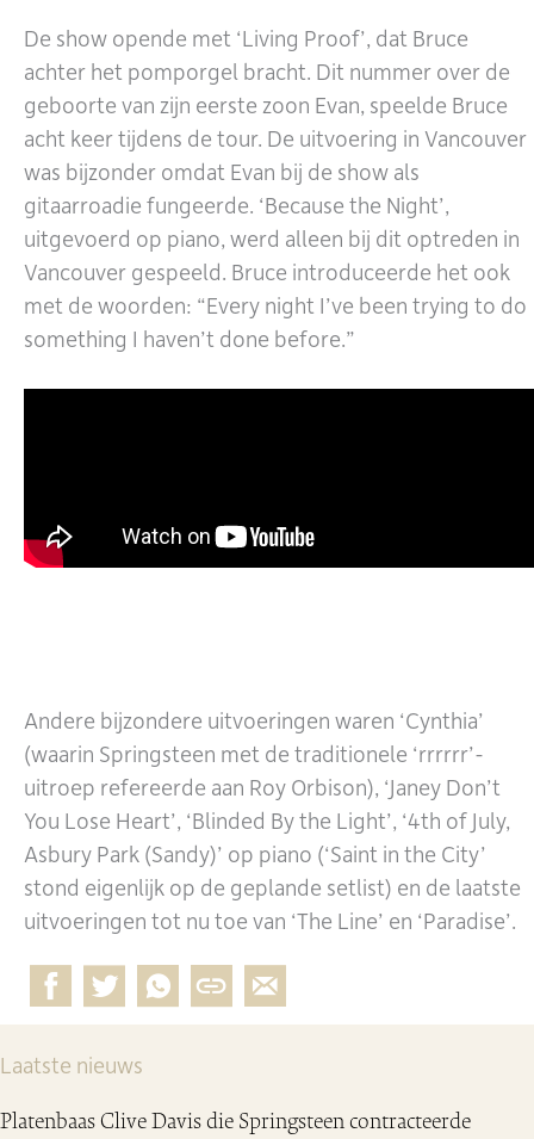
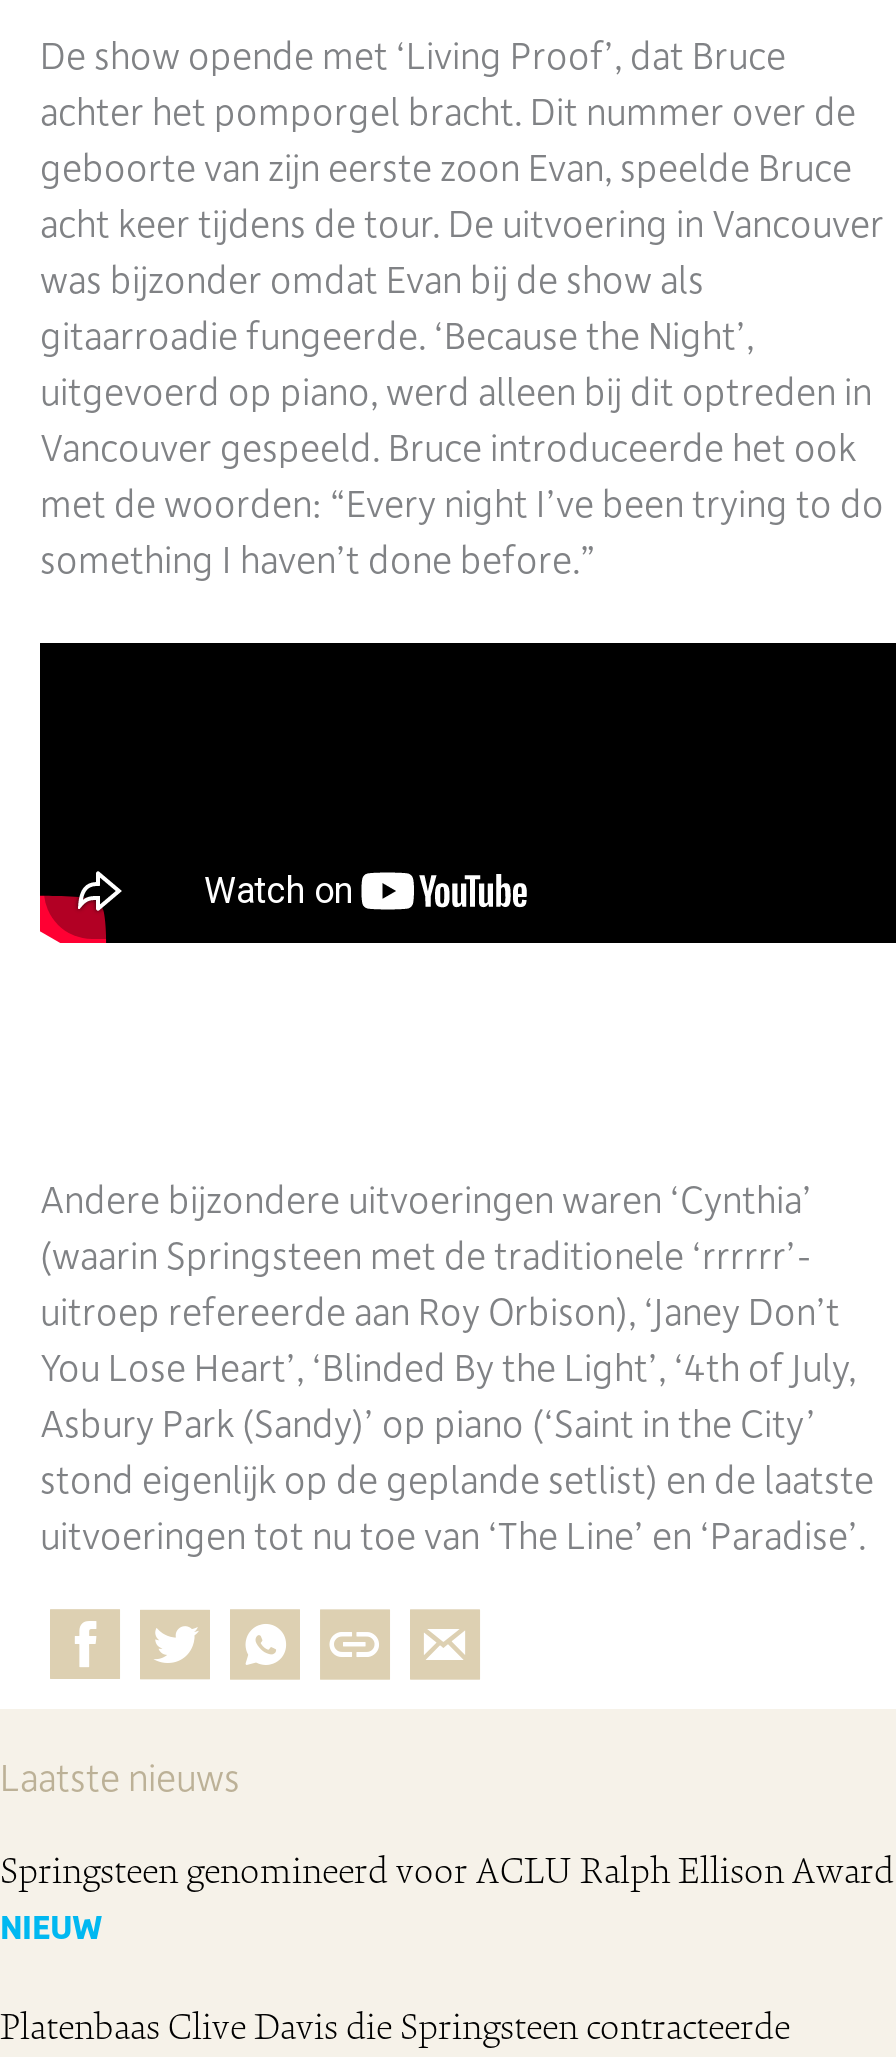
none -> [0,1850,894,1948] Springsteen genomineerd voor ACLU Ralph Ellison Award | NIEUW

